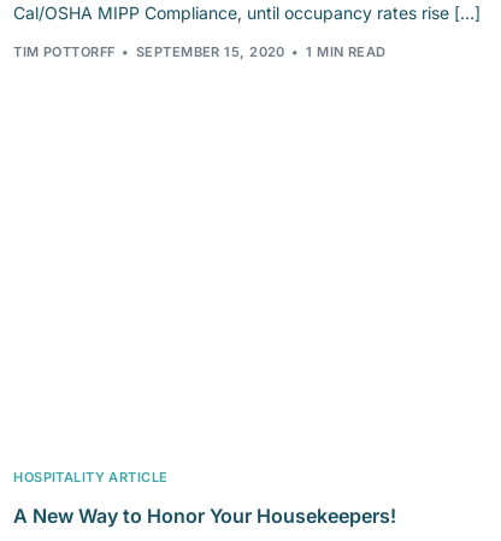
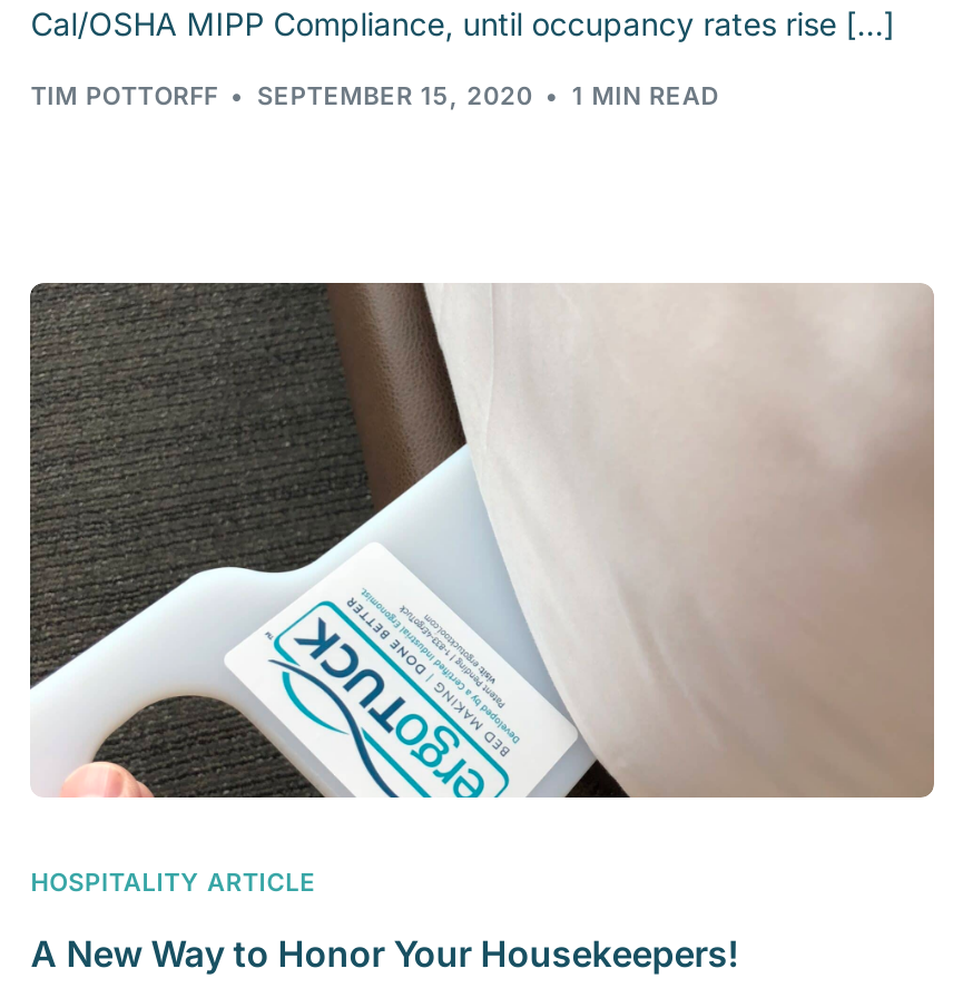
none -> [28,281,936,800] [image]

